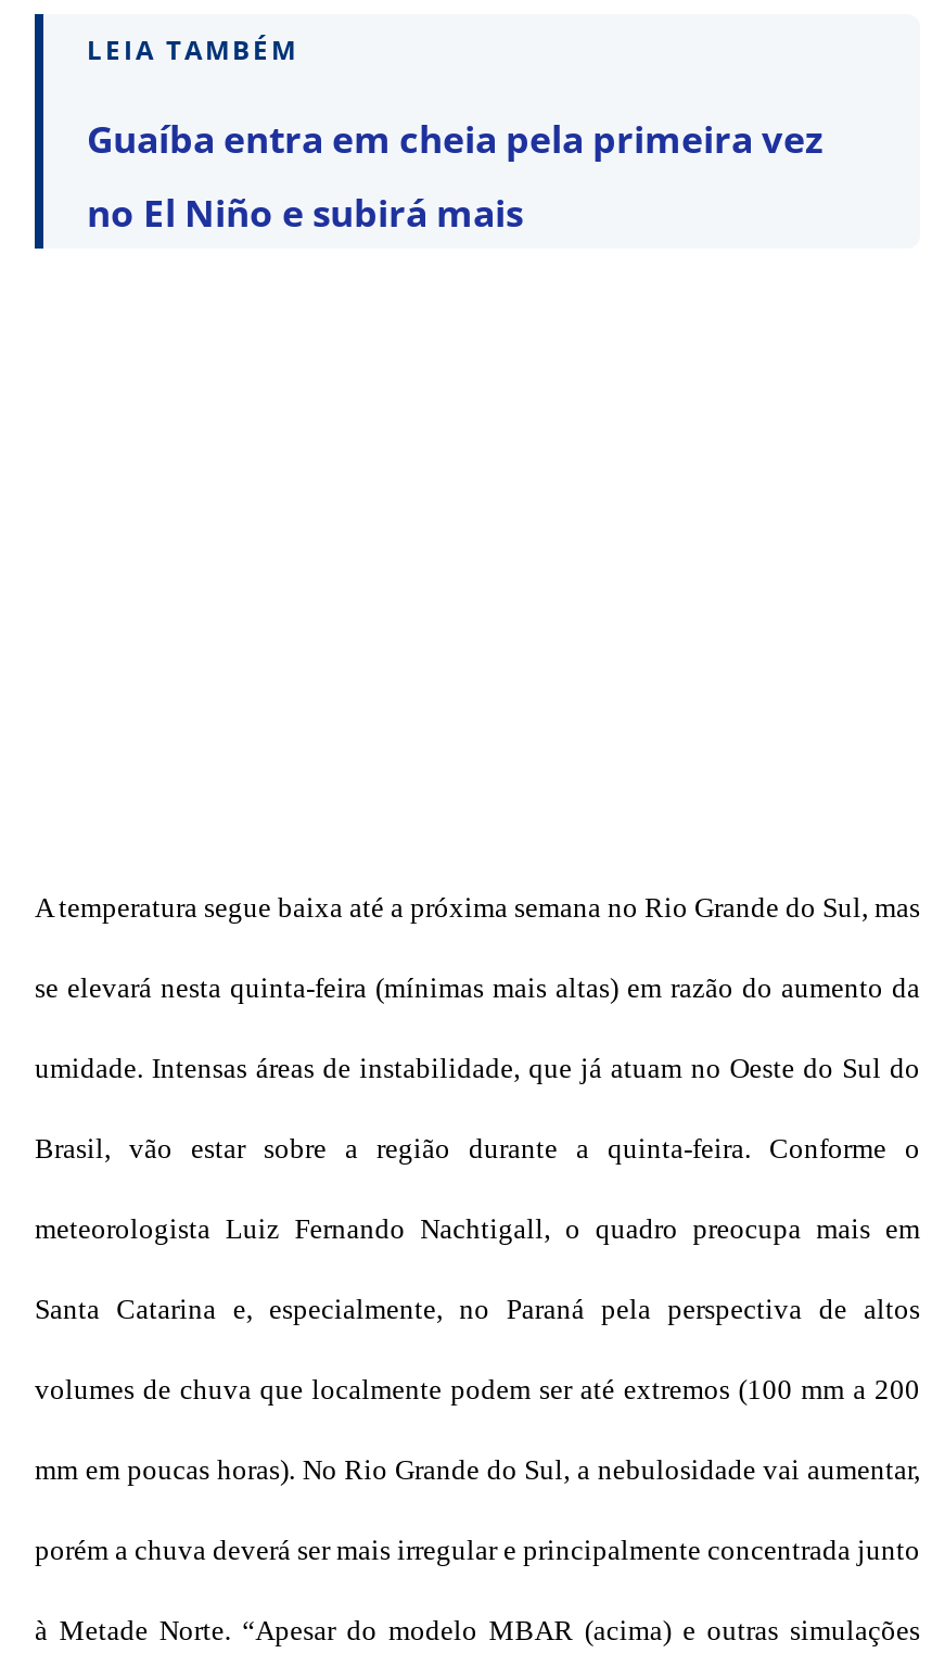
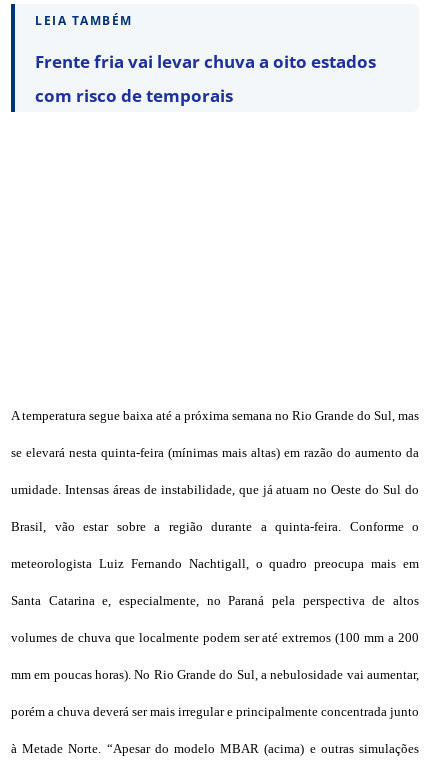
[87,114,822,163] Guaíba entra em cheia pela primeira vez -> [35,50,376,73] Frente fria vai levar chuva a oito estados
[87,187,523,237] no El Niño e subirá mais -> [35,84,233,107] com risco de temporais

